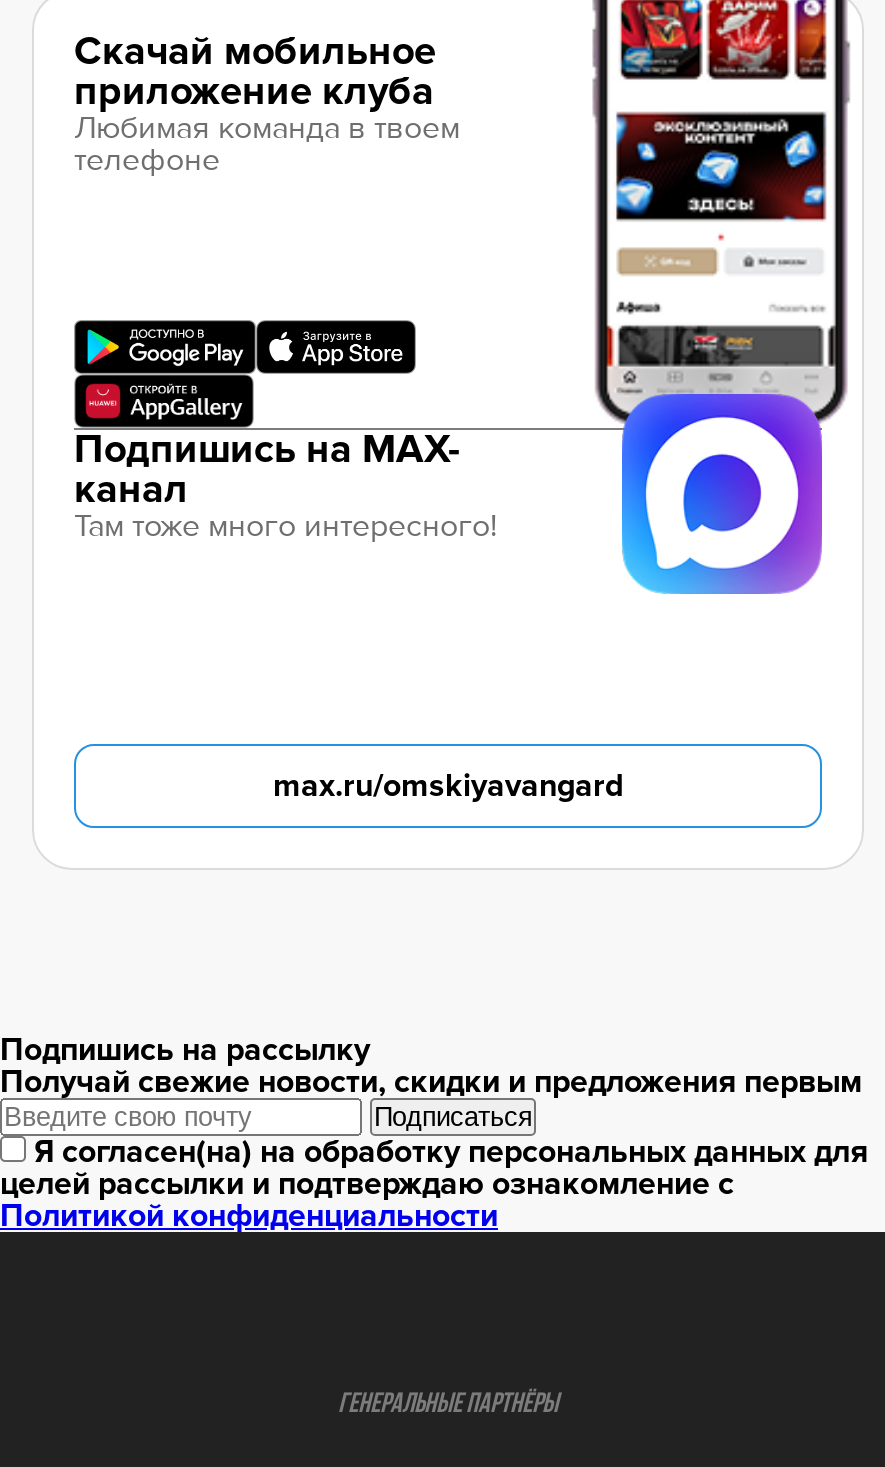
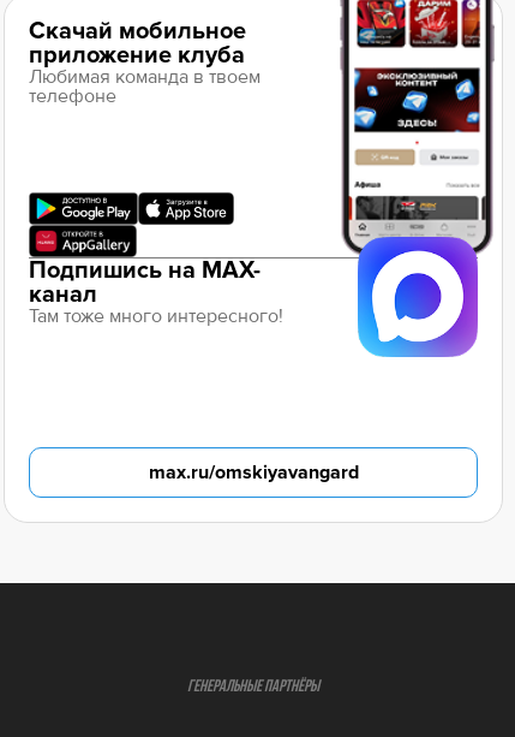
[0,1030,868,1236] Подпишись на рассылку | Получай свежие новости, скидки и предложения первым | Подписаться | Я согласен(на) на обработку персональных данных для | целей рассылки и подтверждаю ознакомление с | Политикой конфиденциальности -> none

